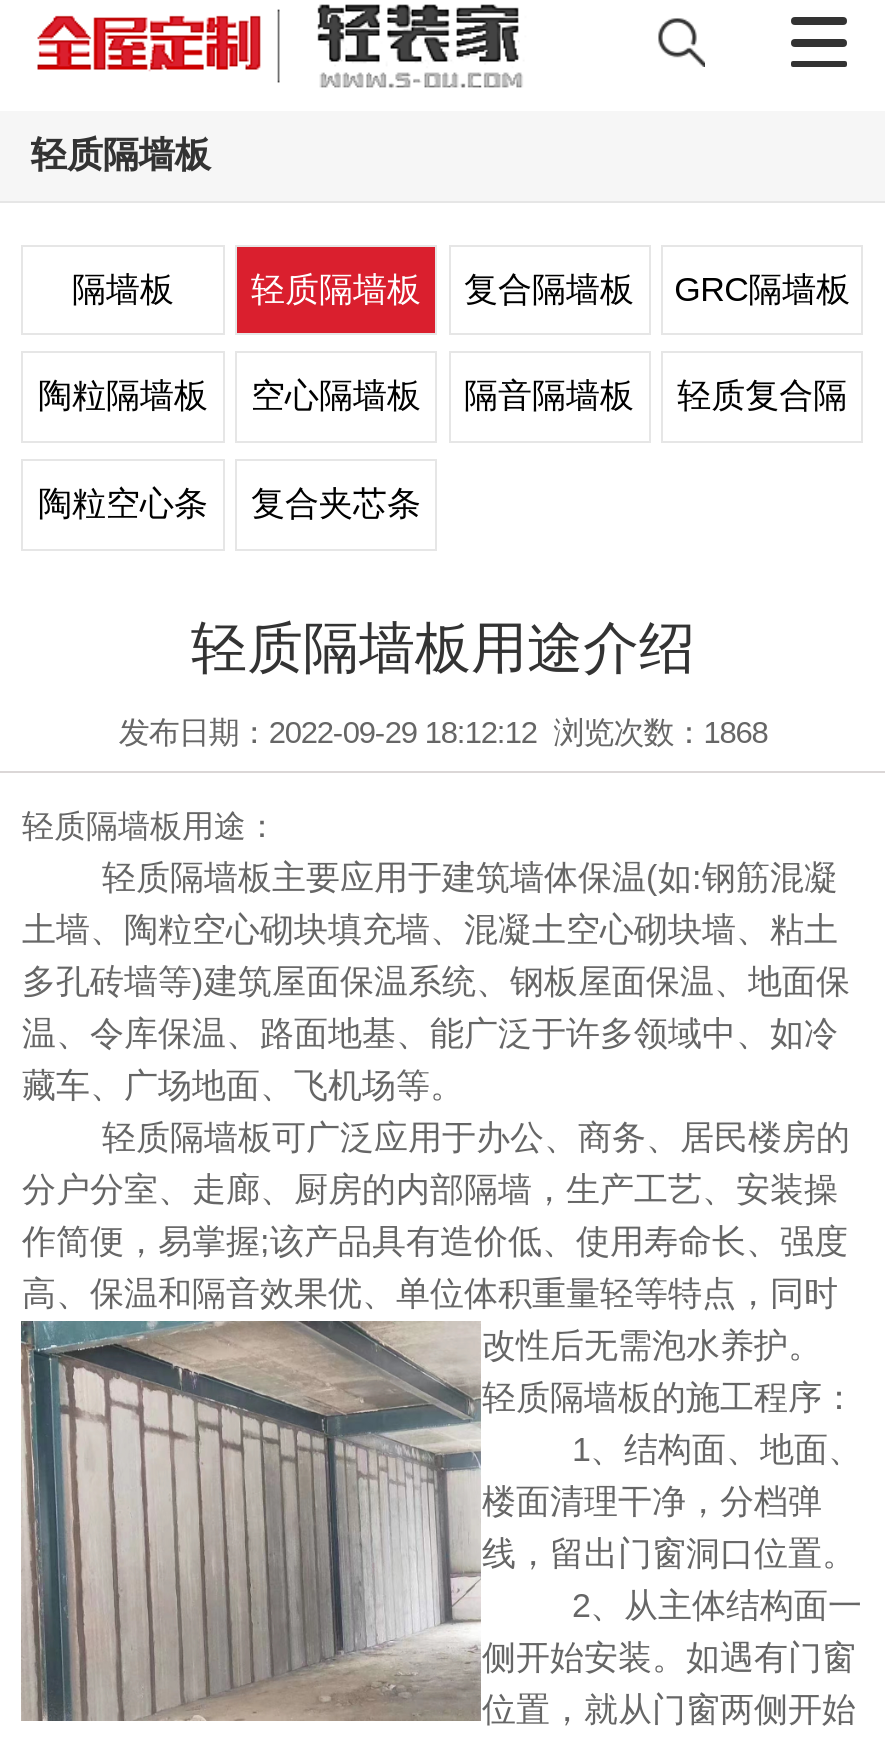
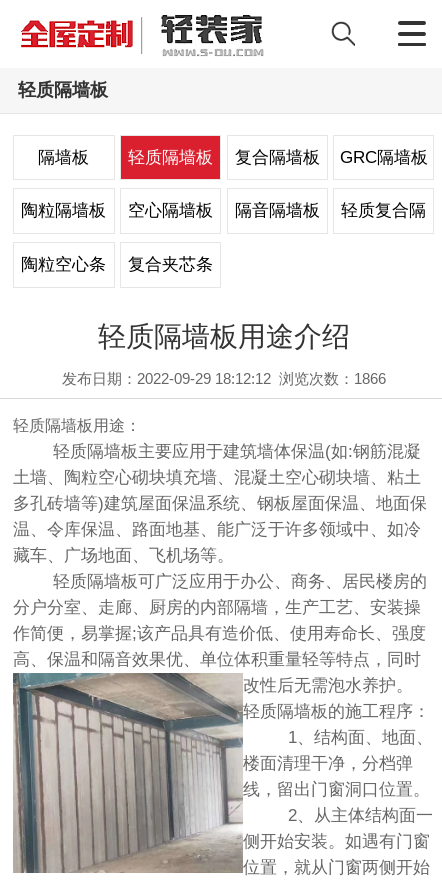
[119,715,767,749] 发布日期：2022-09-29 18:12:12 浏览次数：1868 -> [62,370,386,387] 发布日期：2022-09-29 18:12:12 浏览次数：1866

